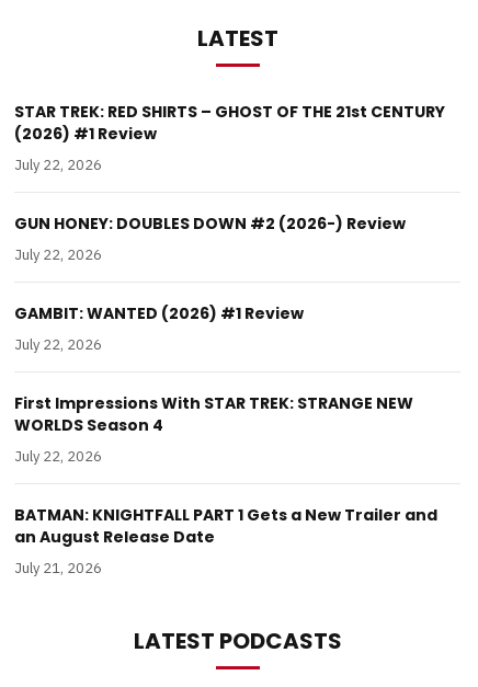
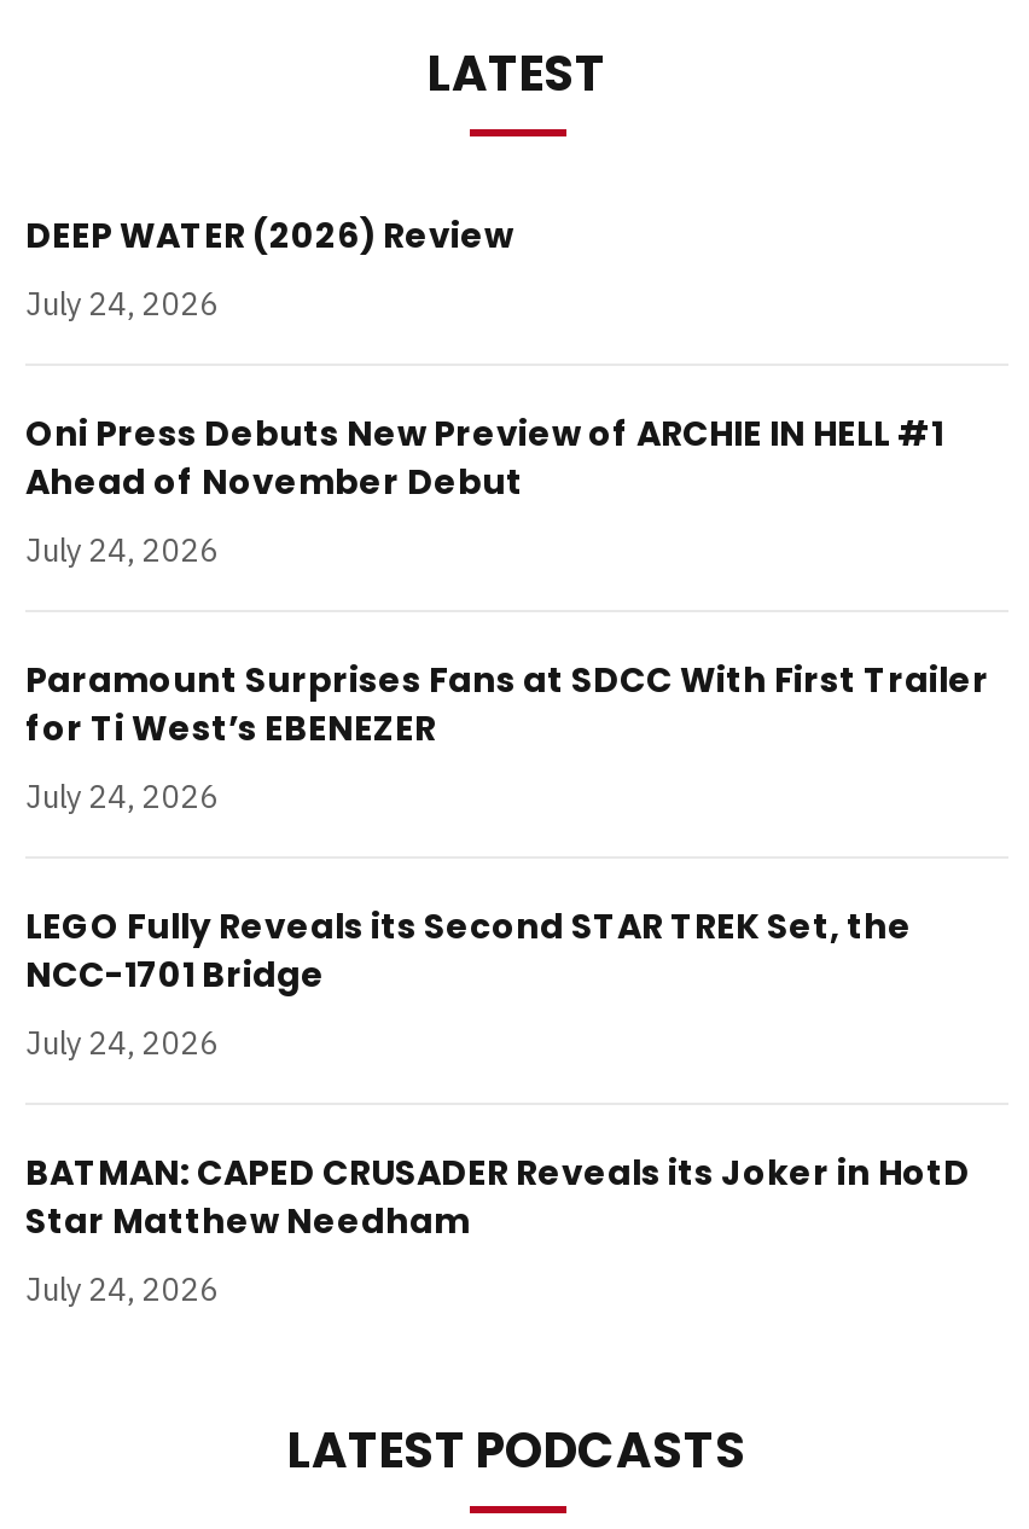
[14,100,445,144] STAR TREK: RED SHIRTS – GHOST OF THE 21st CENTURY | (2026) #1 Review -> [25,210,513,258] DEEP WATER (2026) Review
[14,155,102,174] July 22, 2026 -> [25,283,219,324] July 24, 2026
[14,212,406,234] GUN HONEY: DOUBLES DOWN #2 (2026-) Review -> [25,408,943,505] Oni Press Debuts New Preview of ARCHIE IN HELL #1 | Ahead of November Debut
[14,245,102,264] July 22, 2026 -> [25,529,219,570] July 24, 2026
[14,302,304,324] GAMBIT: WANTED (2026) #1 Review -> [25,655,989,751] Paramount Surprises Fans at SDCC With First Trailer | for Ti West’s EBENEZER
[14,335,102,353] July 22, 2026 -> [25,775,219,816] July 24, 2026
[14,392,413,436] First Impressions With STAR TREK: STRANGE NEW | WORLDS Season 4 -> [25,901,912,998] LEGO Fully Reveals its Second STAR TREK Set, the | NCC-1701 Bridge
[14,446,102,465] July 22, 2026 -> [25,1022,219,1063] July 24, 2026
[14,503,437,547] BATMAN: KNIGHTFALL PART 1 Gets a New Trailer and | an August Release Date -> [25,1147,970,1244] BATMAN: CAPED CRUSADER Reveals its Joker in HotD | Star Matthew Needham
[14,558,102,577] July 21, 2026 -> [25,1268,219,1309] July 24, 2026

